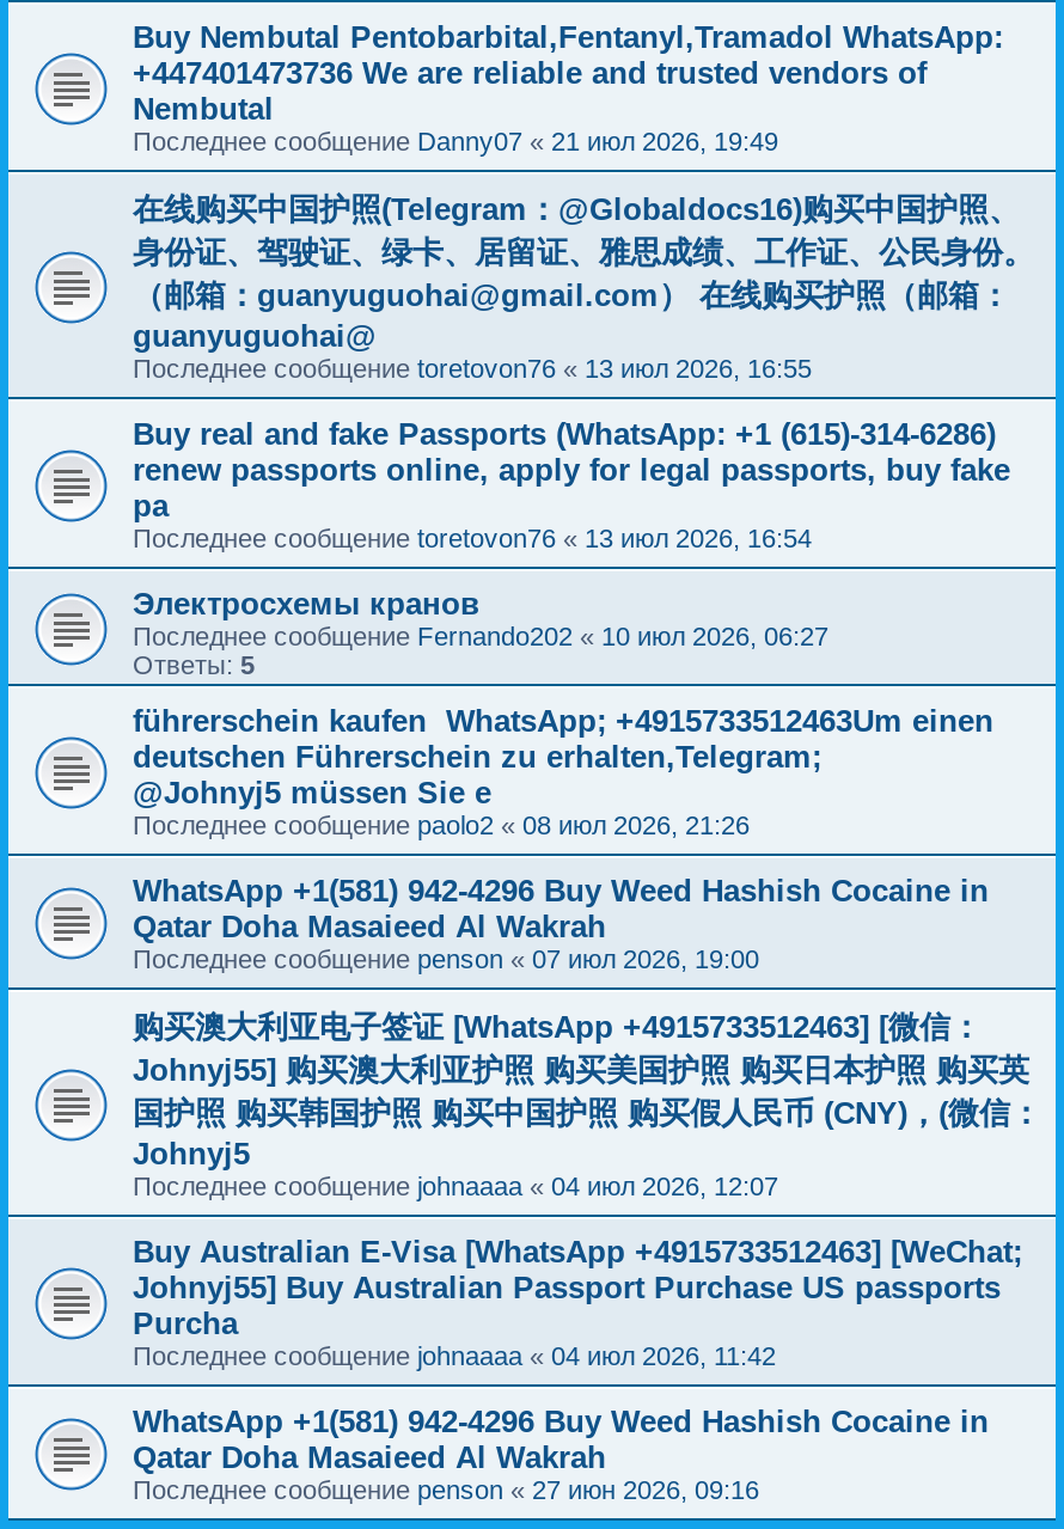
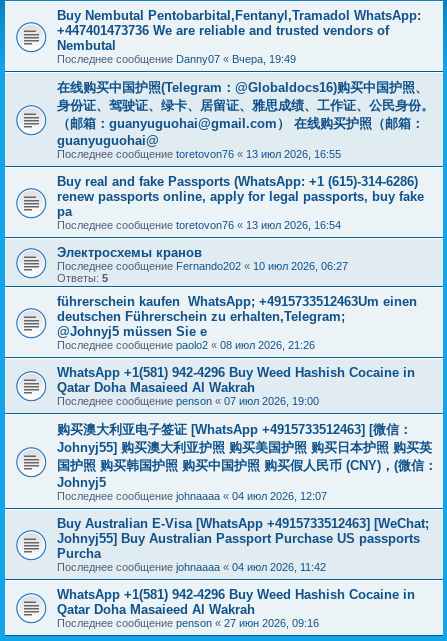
[133,127,778,155] Последнее сообщение Danny07 «21 июл 2026, 19:49 -> [57,53,296,65] Последнее сообщение Danny07 «Вчера, 19:49

